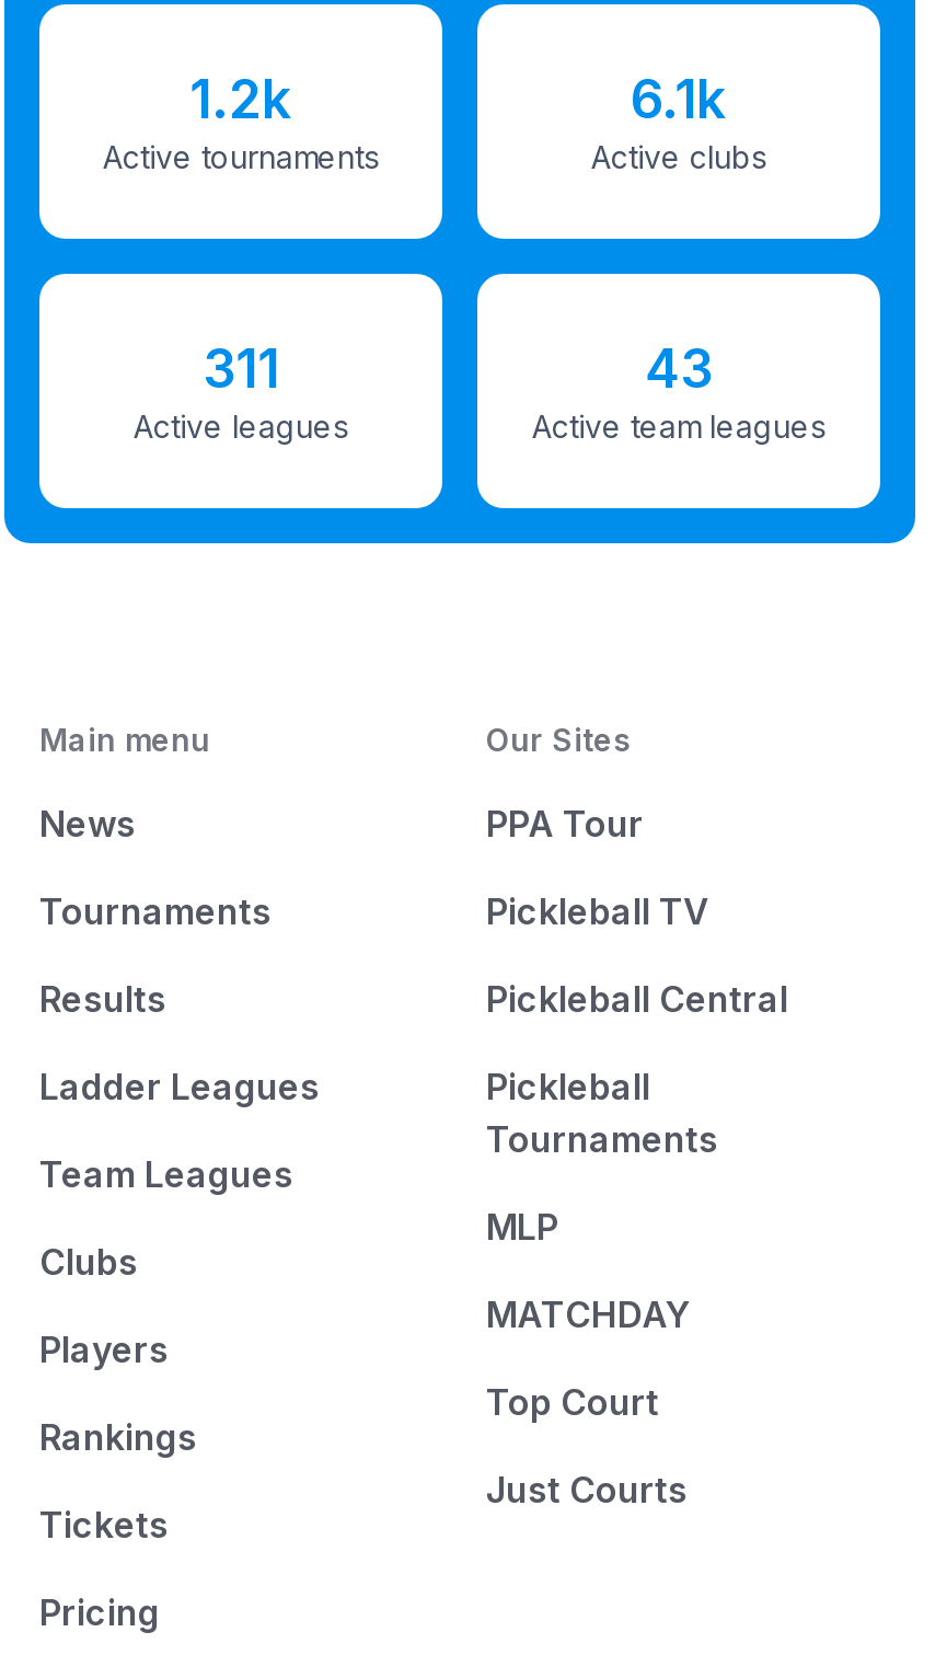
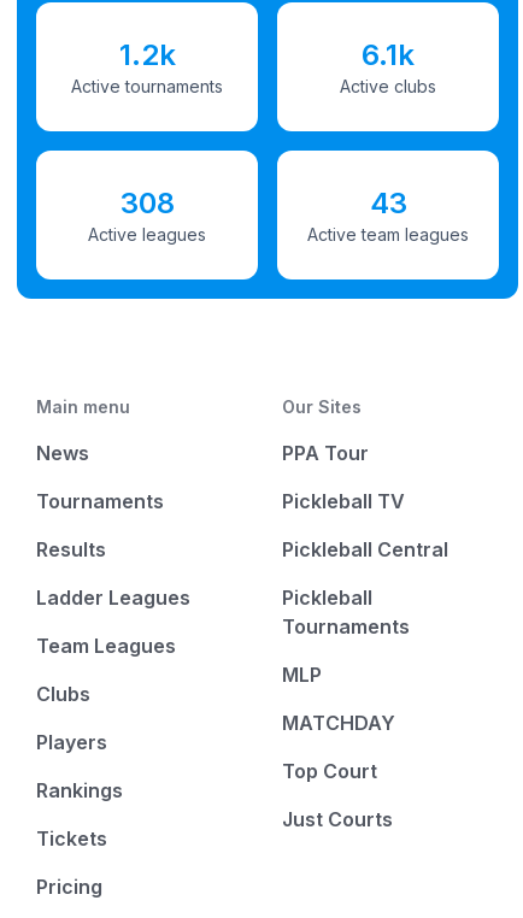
[203,336,279,400] 311 -> [120,185,174,220] 308

